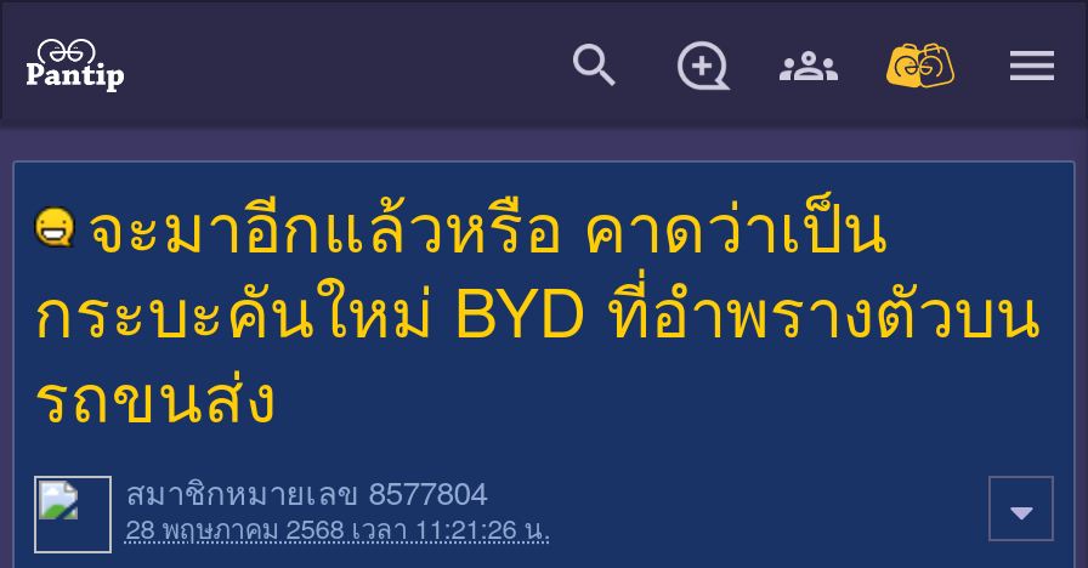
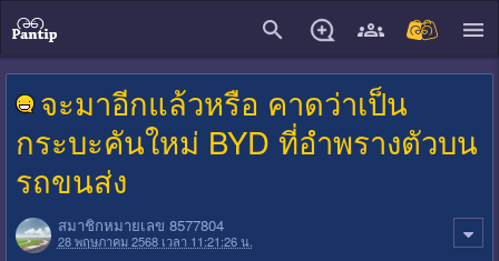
[32,473,114,556] [image] -> [16,218,51,253] [image]

